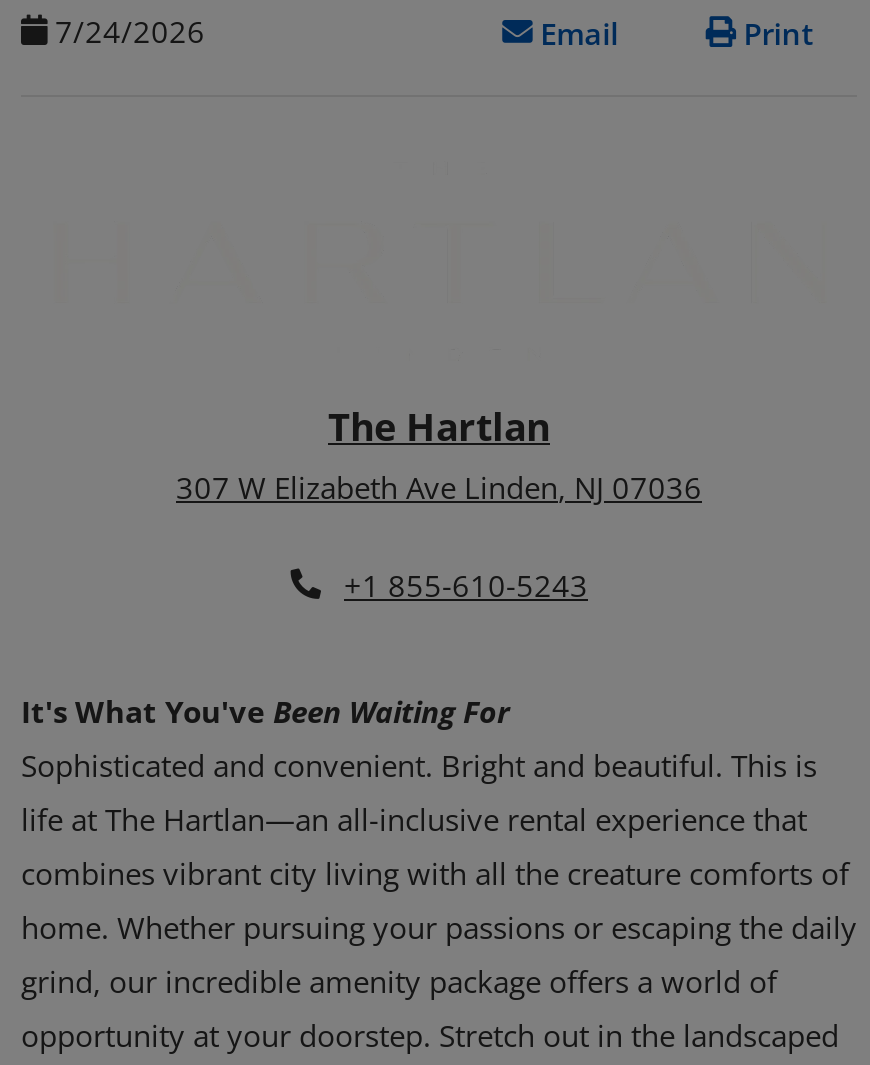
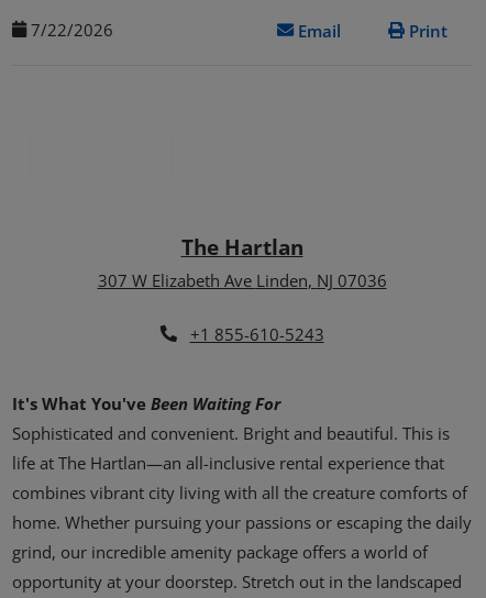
[55,11,205,51] 7/24/2026 -> [31,19,113,41] 7/22/2026

